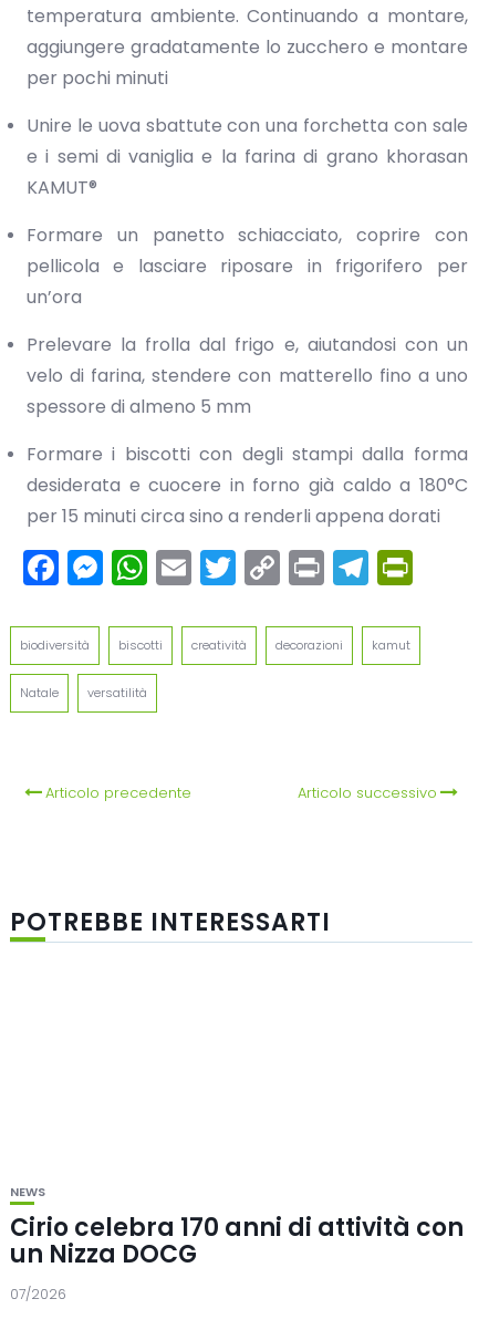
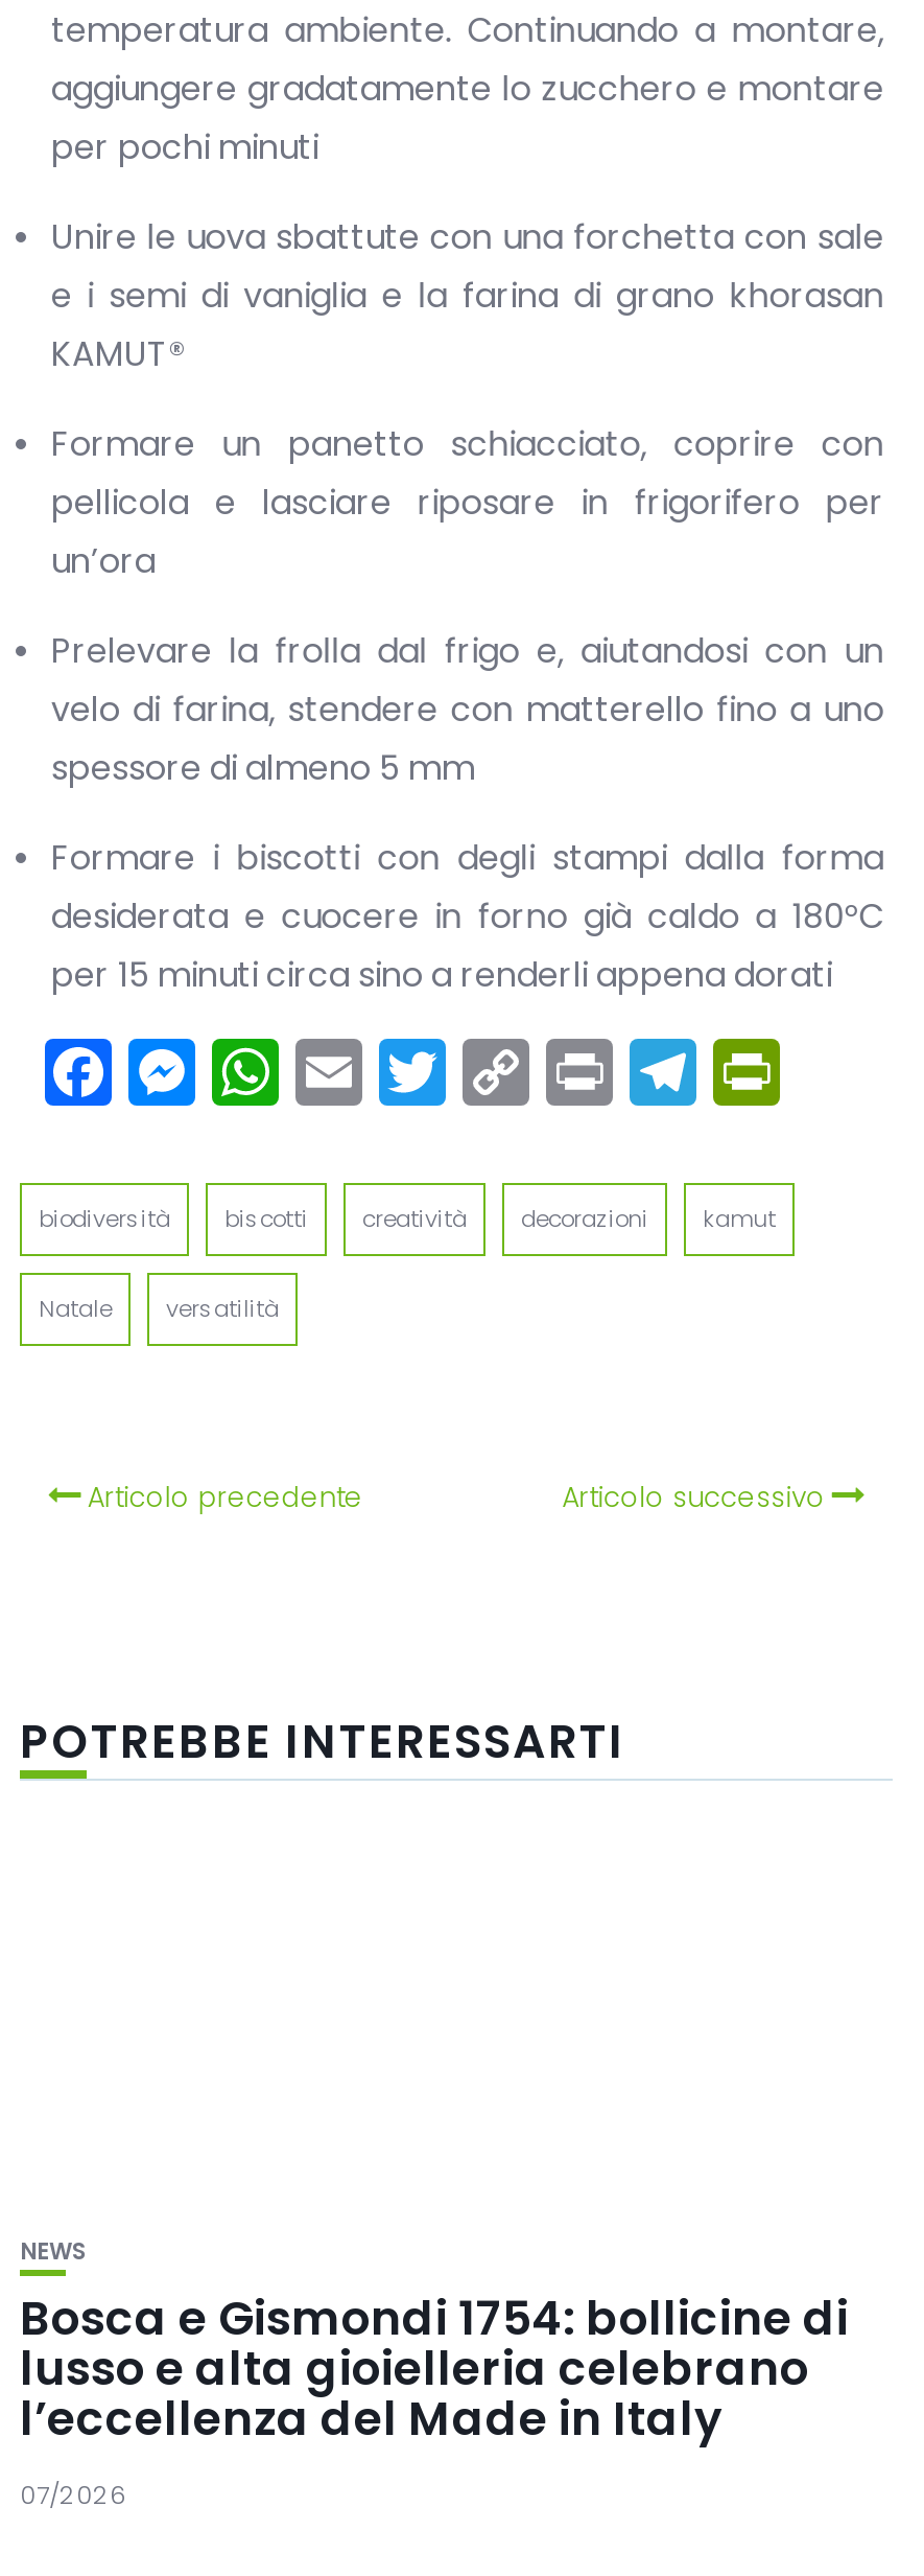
[10,1210,464,1271] Cirio celebra 170 anni di attività con | un Nizza DOCG -> [20,2287,849,2452] Bosca e Gismondi 1754: bollicine di | lusso e alta gioielleria celebrano | l’eccellenza del Made in Italy

